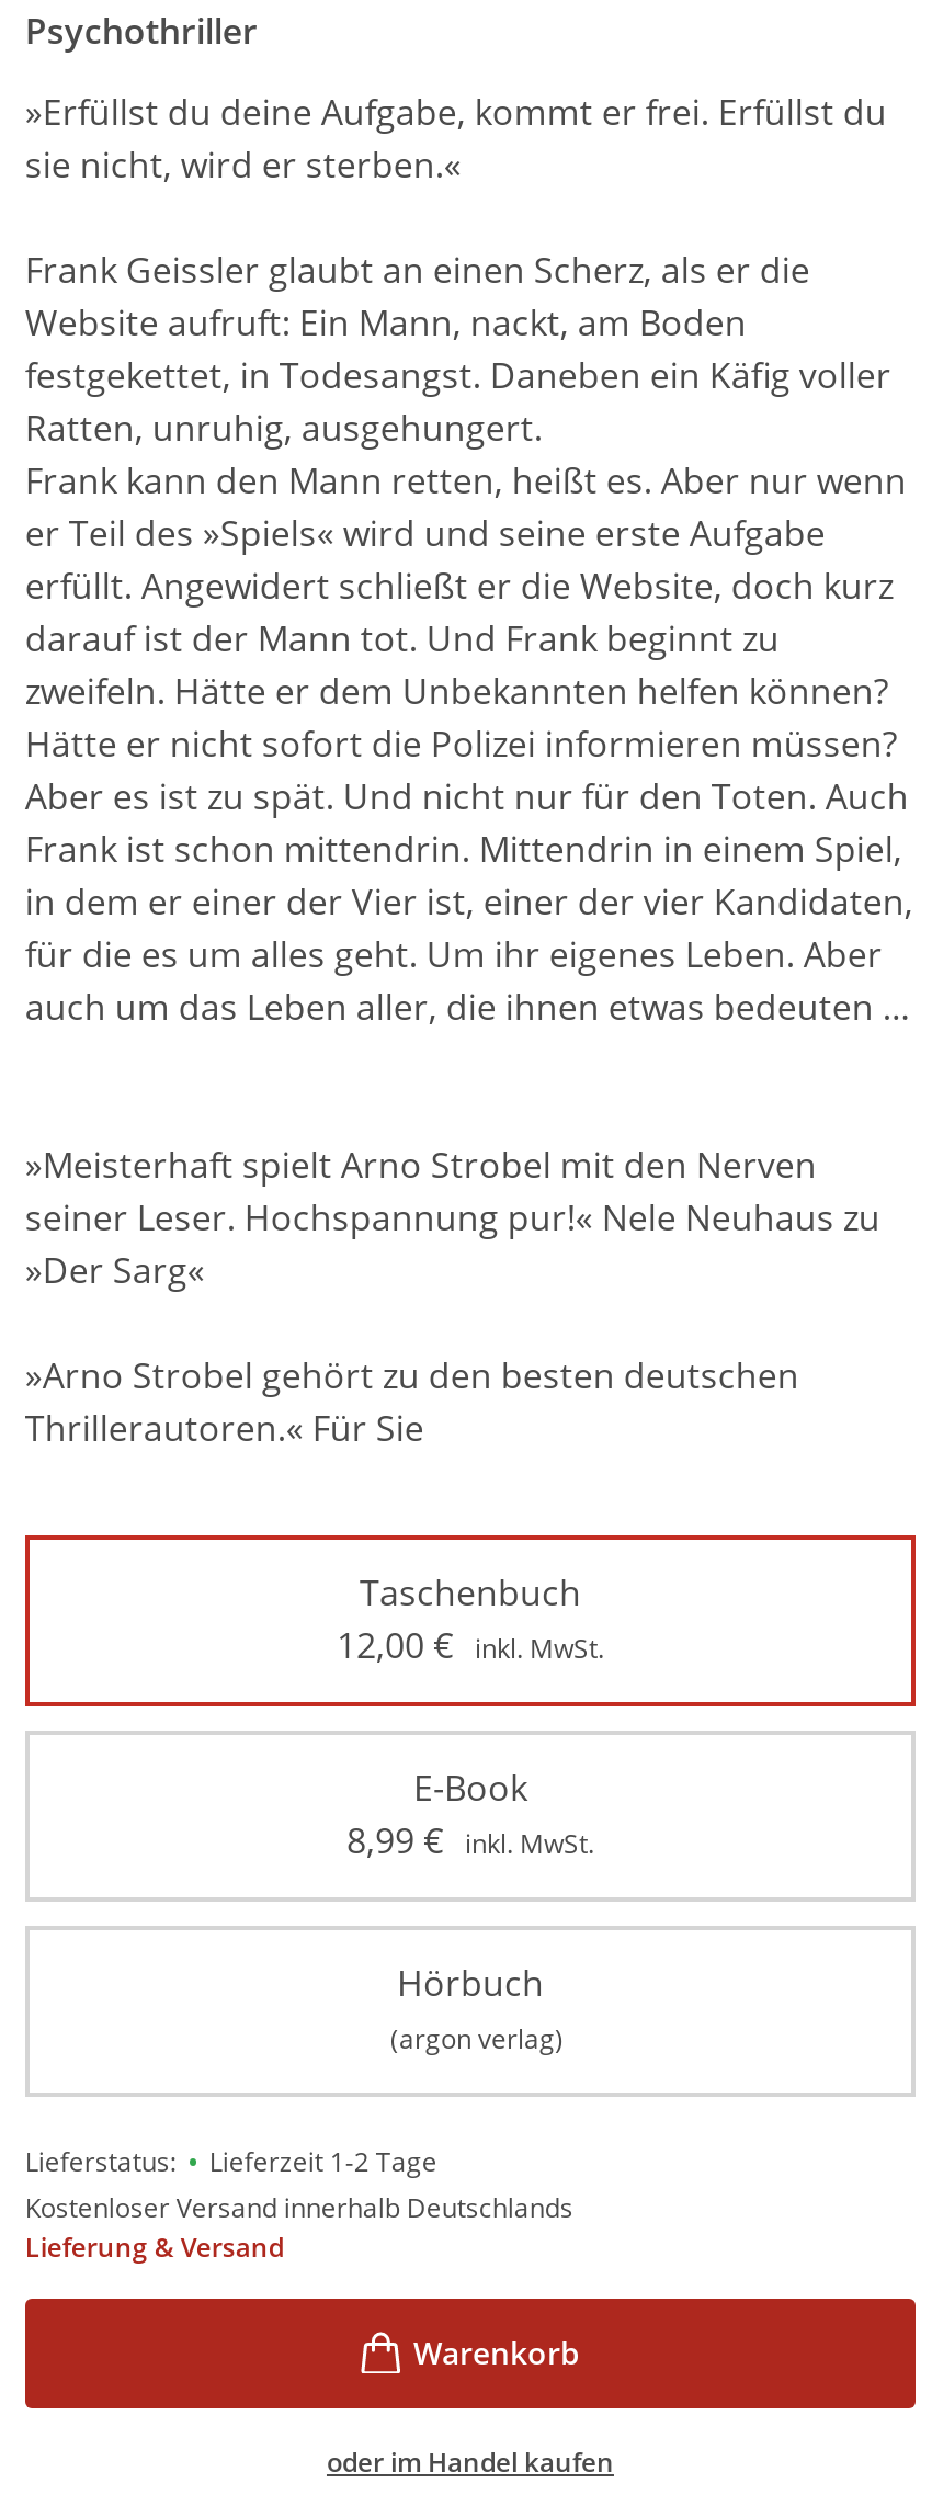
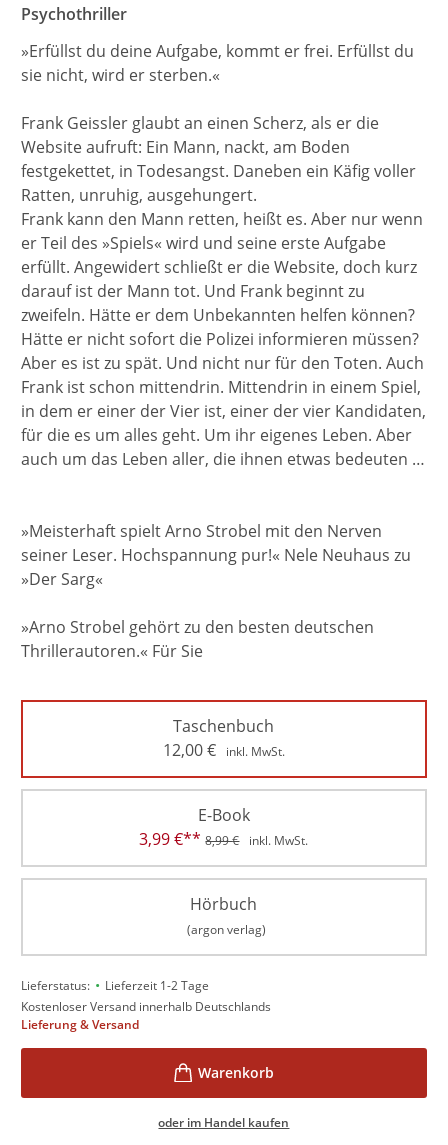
[346,1816,594,1864] 8,99 € inkl. MwSt. -> [139,828,308,850] 3,99 €** 8,99€ inkl. MwSt.

